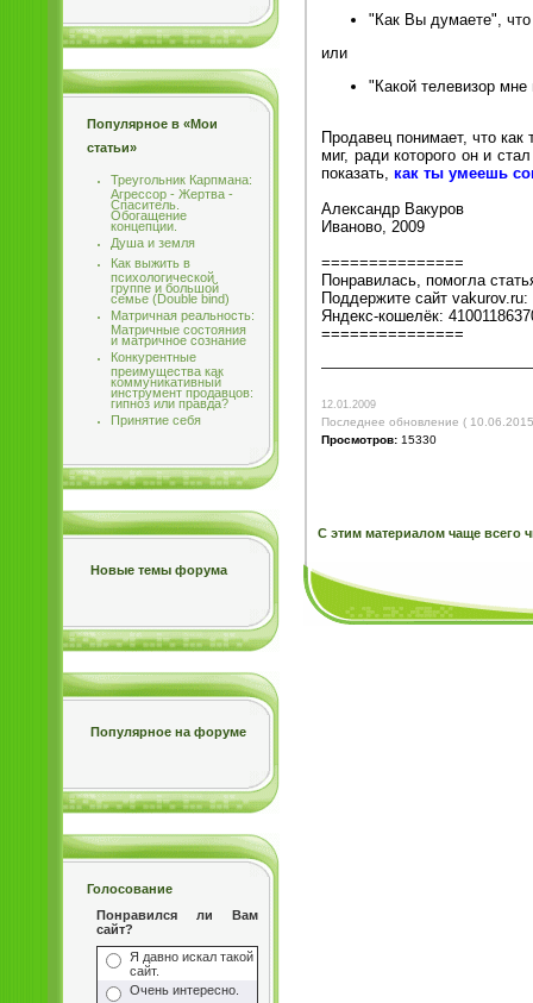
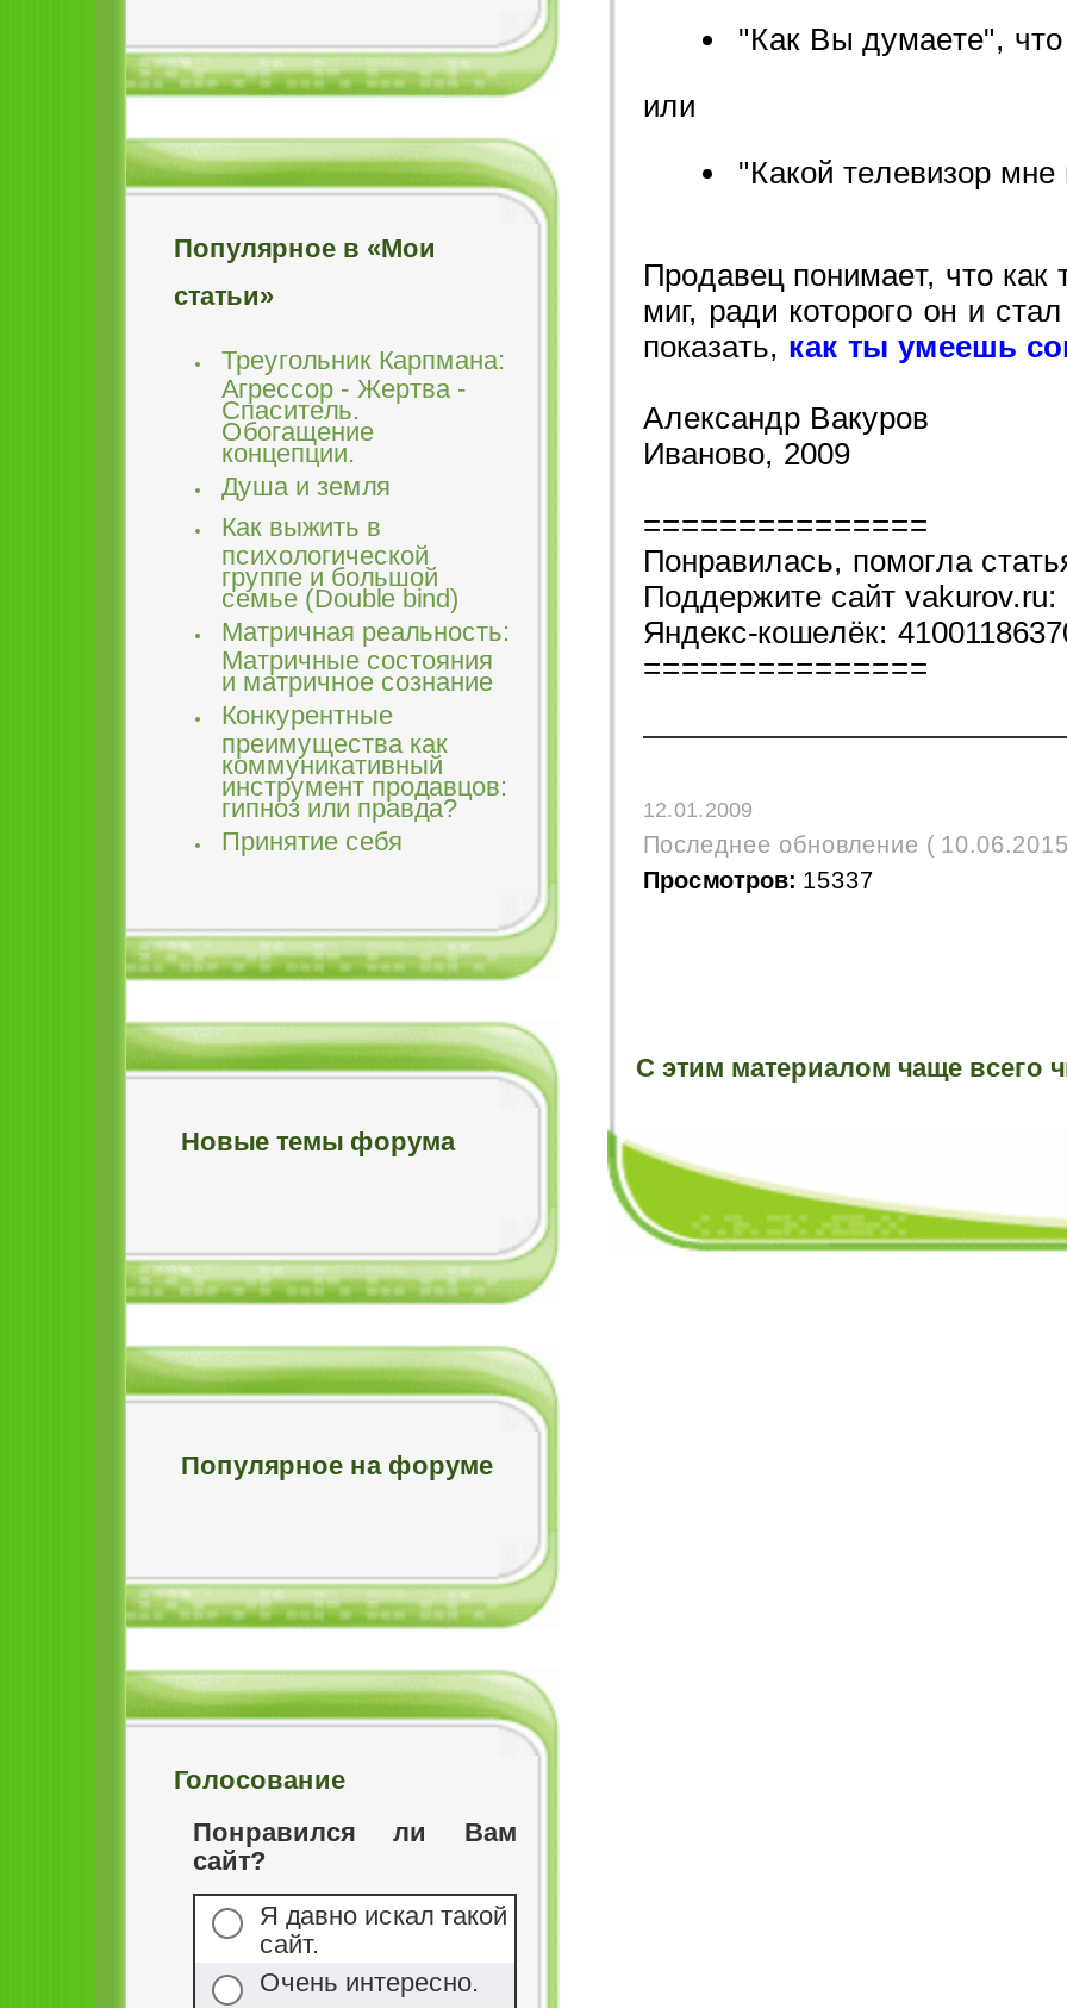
[321,432,437,446] Просмотров: 15330 -> [643,866,874,892] Просмотров: 15337

